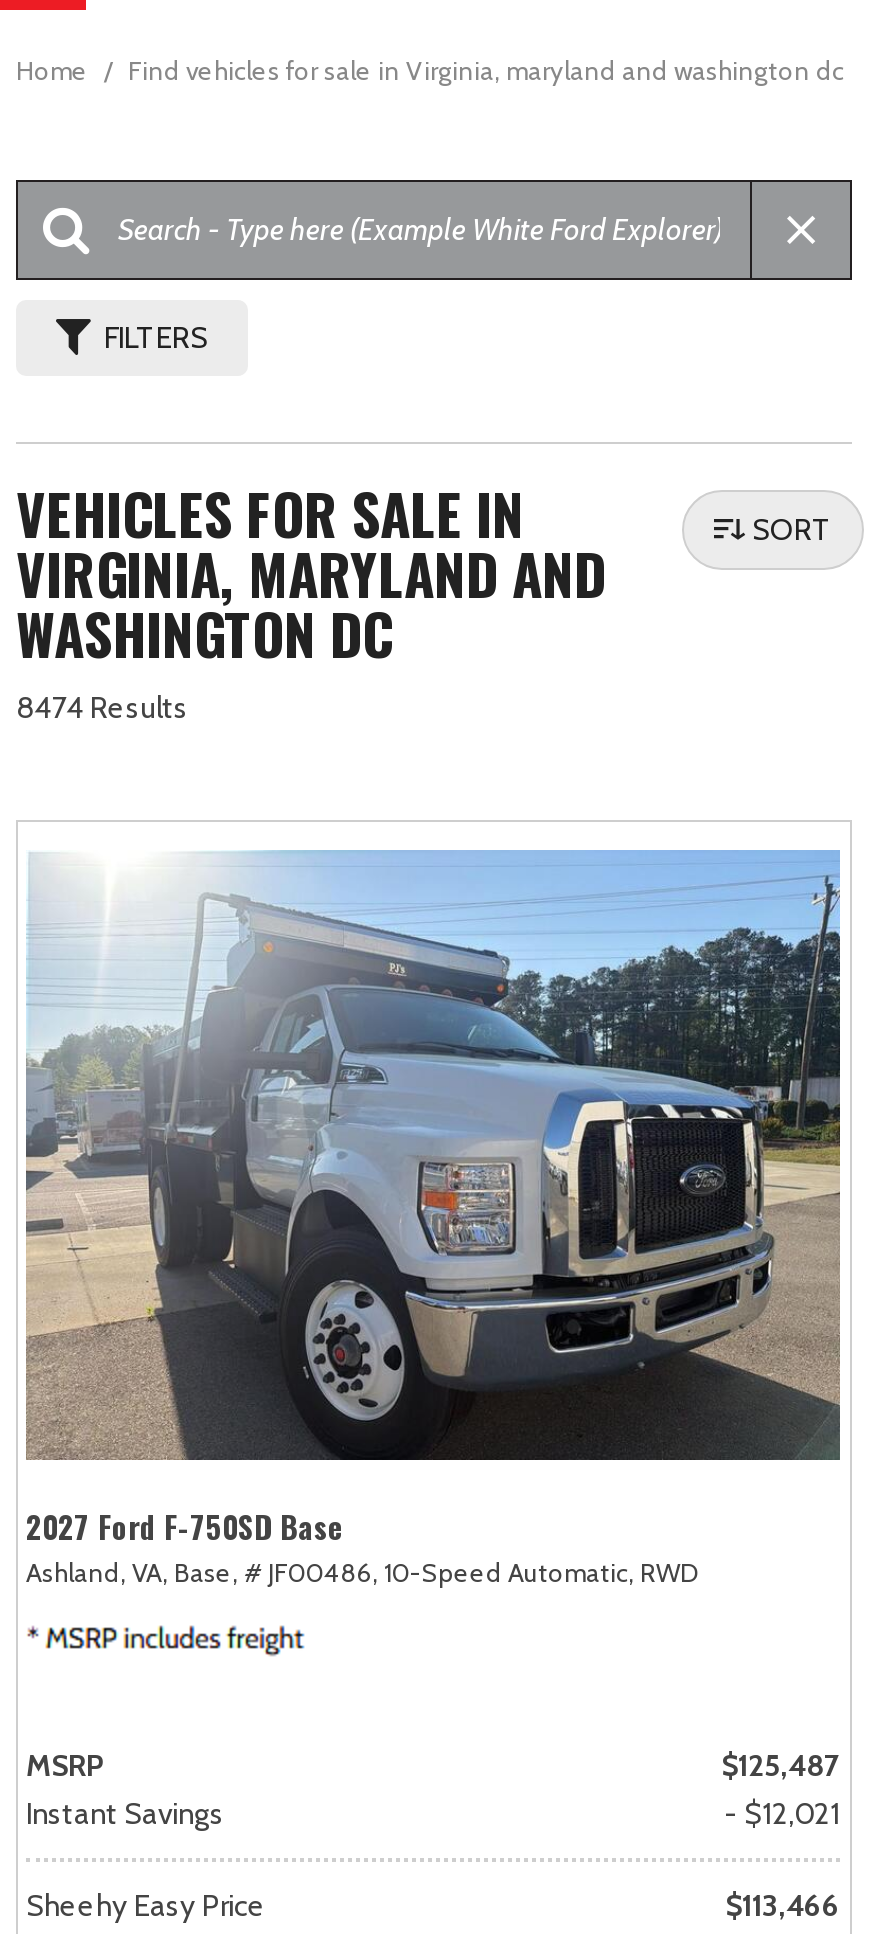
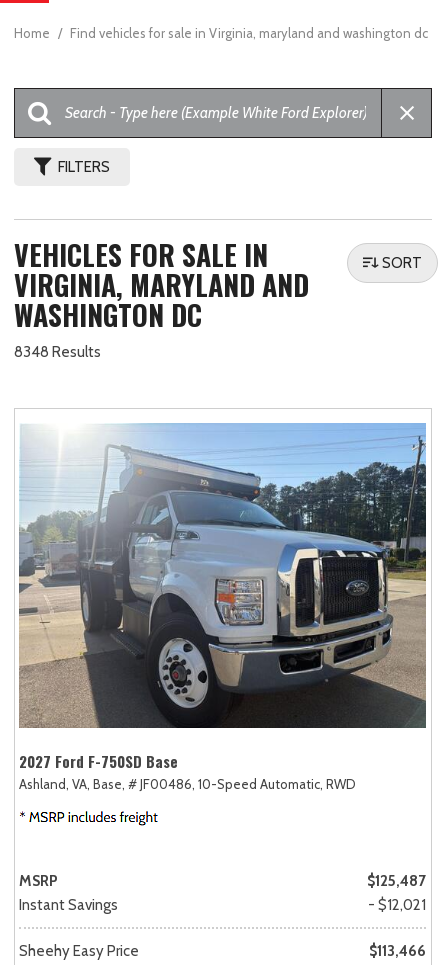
[16,690,188,726] 8474 Results -> [14,343,101,361] 8348 Results

